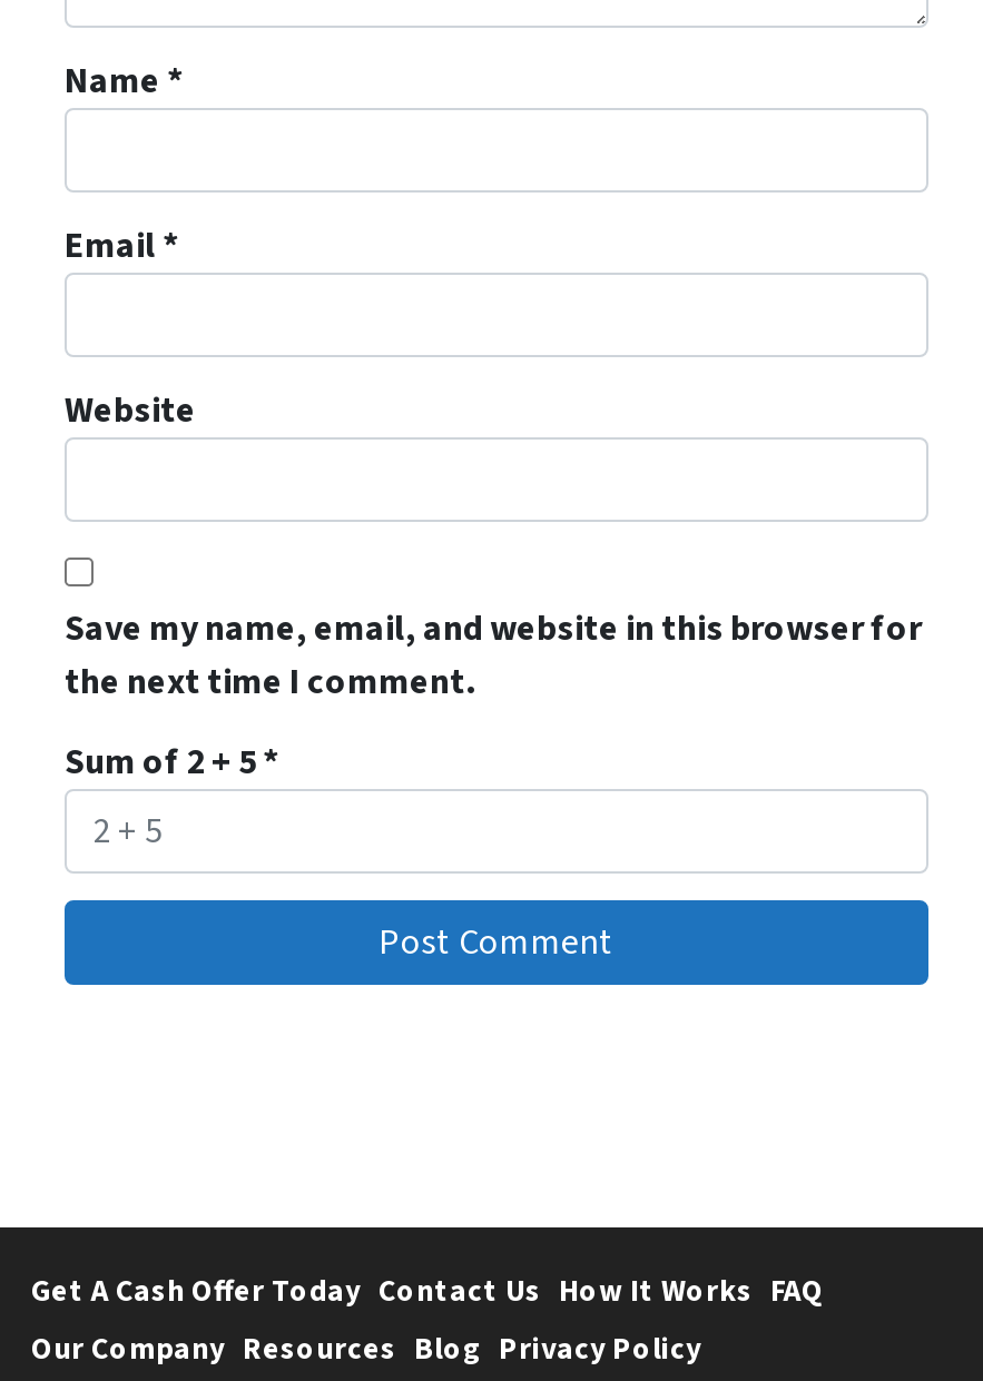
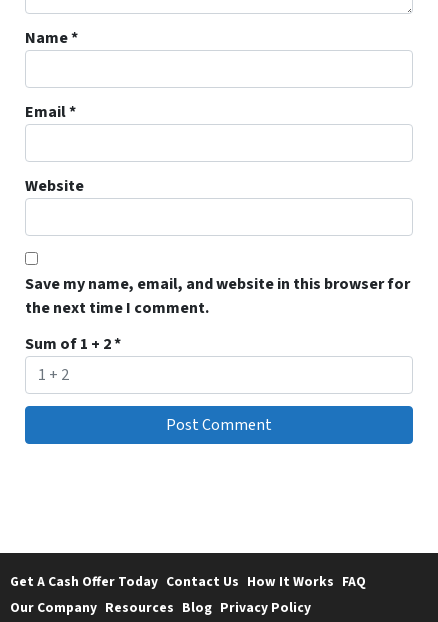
[65,739,278,788] Sum of 2 + 5* -> [25,333,121,355] Sum of 1 + 2*

